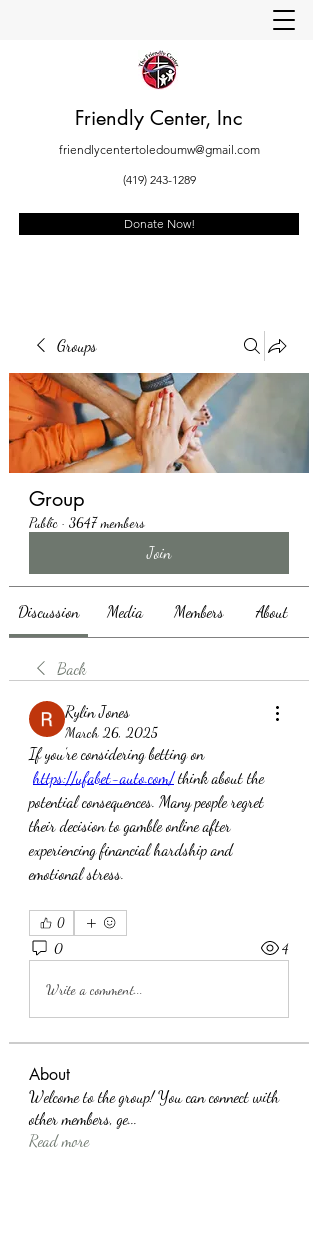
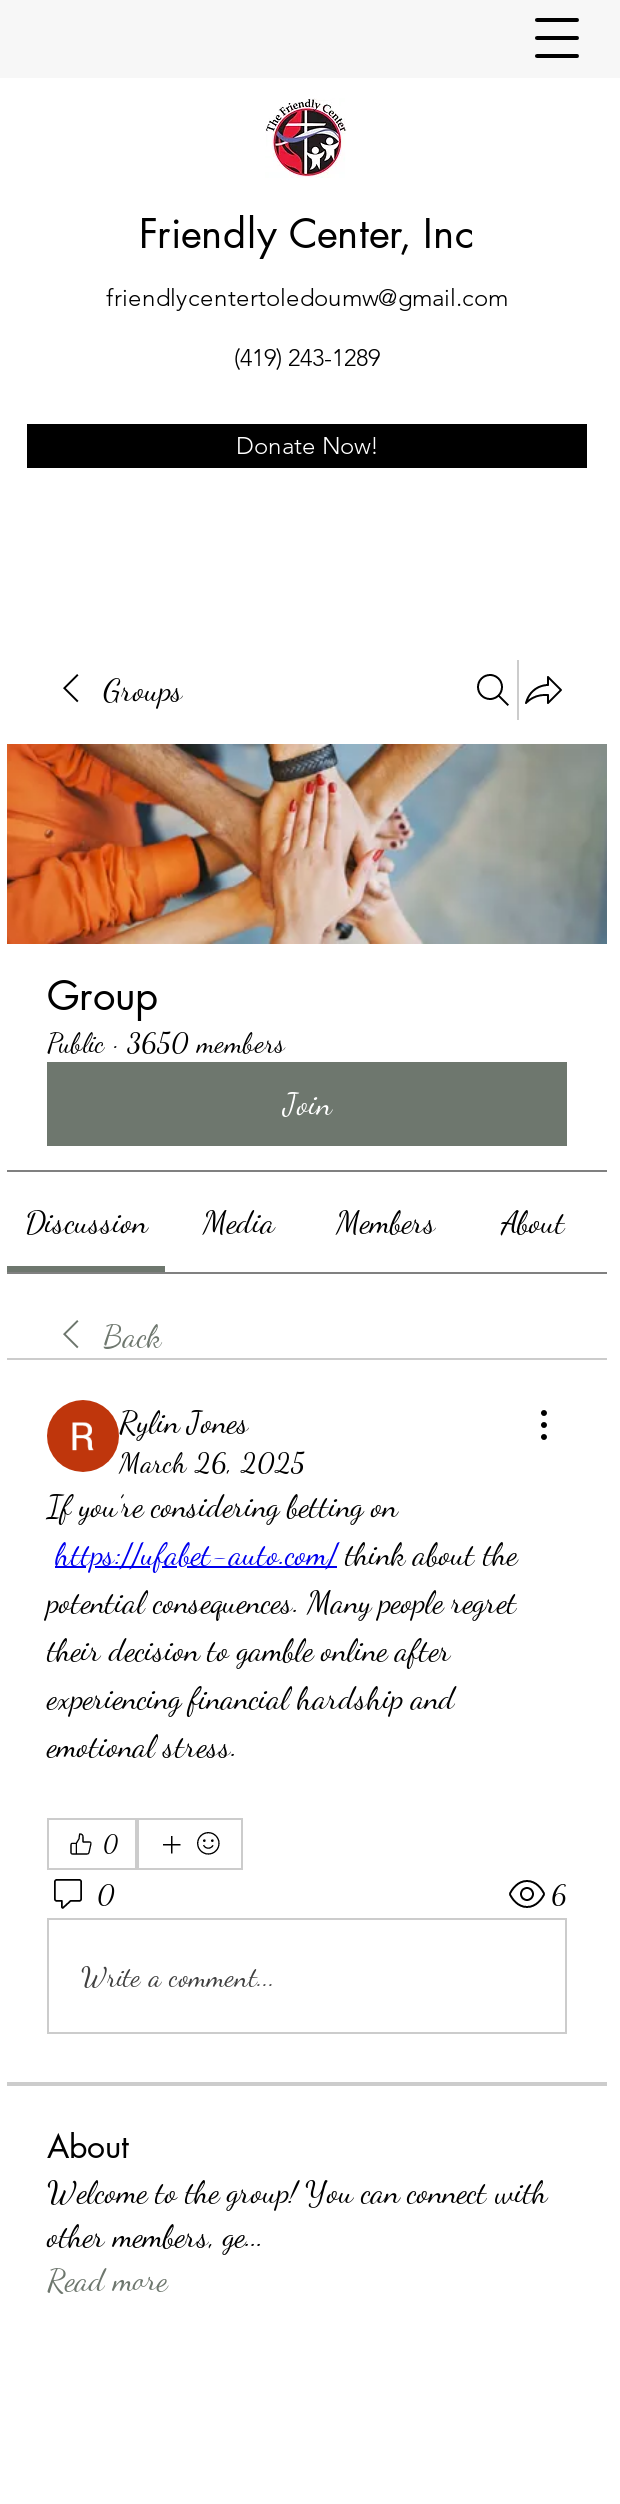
[29,514,145,531] Public · 3647 members -> [47,1026,285,1060] Public · 3650 members
[282,939,289,956] 4 -> [551,1877,567,1911] 6

